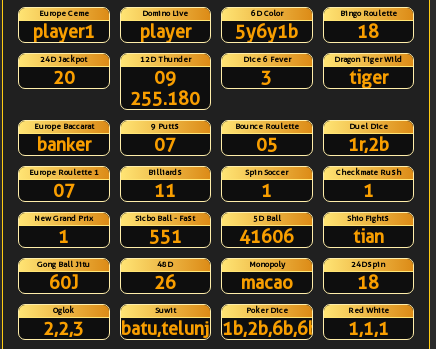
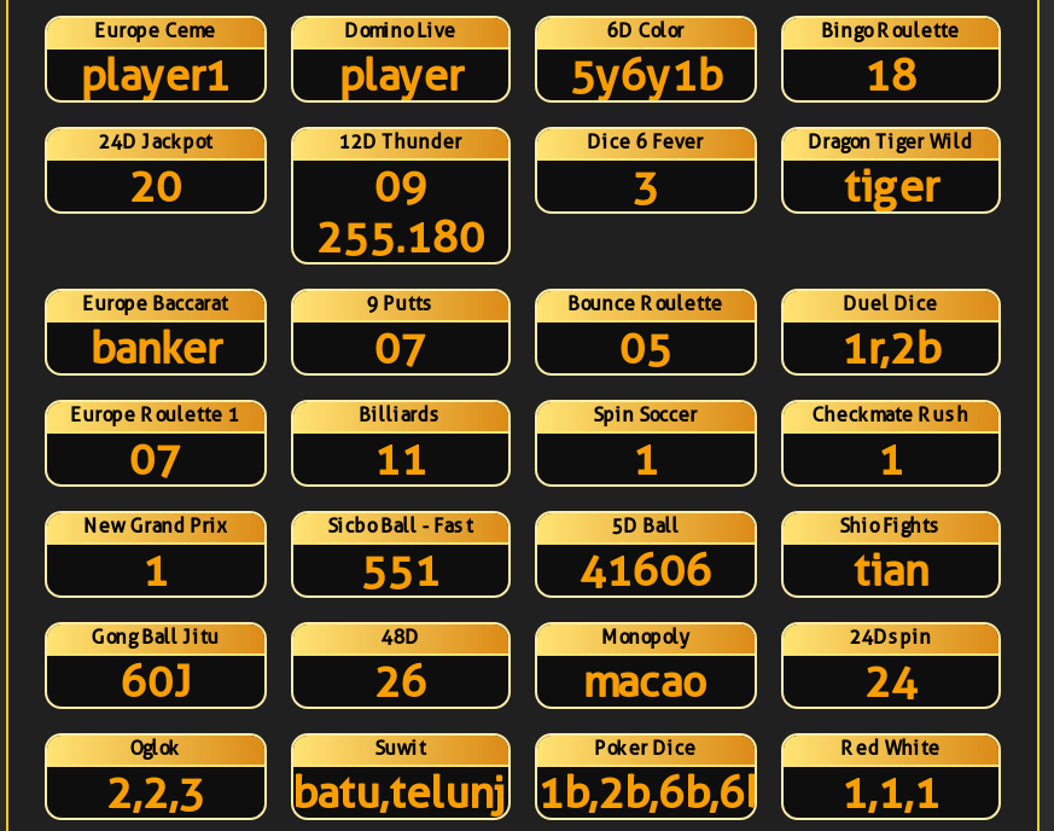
[357,272,379,293] 18 -> [864,657,917,707] 24

